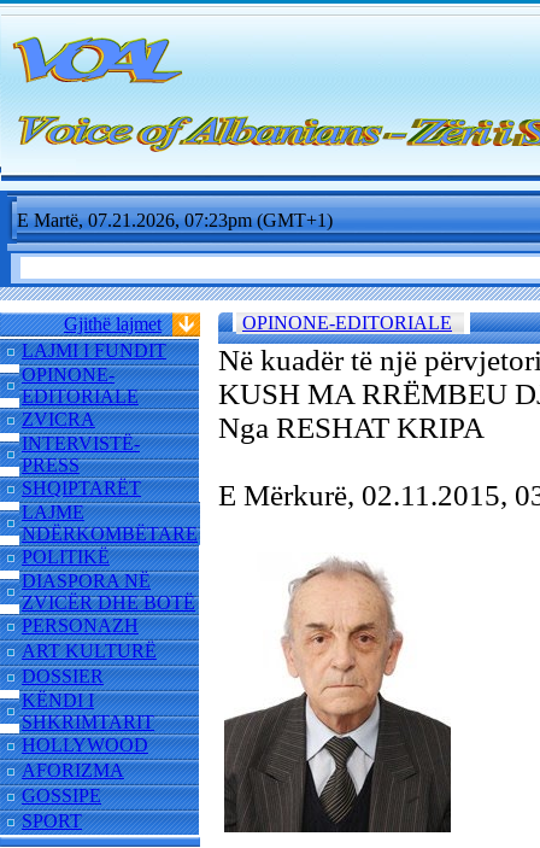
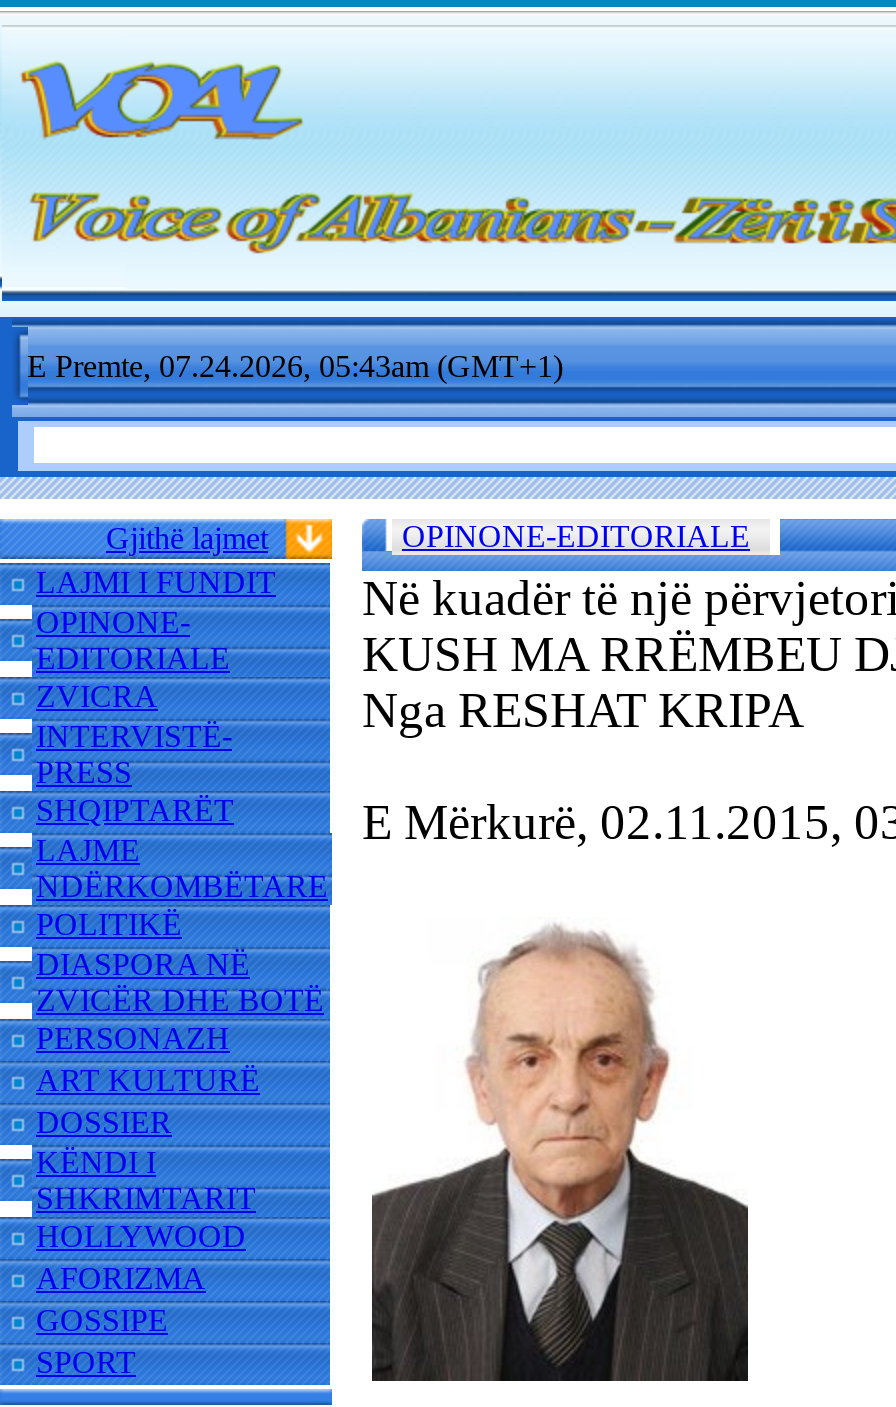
[16,210,332,230] E Martë, 07.21.2026, 07:23pm (GMT+1) -> [27,349,563,383] E Premte, 07.24.2026, 05:43am (GMT+1)

